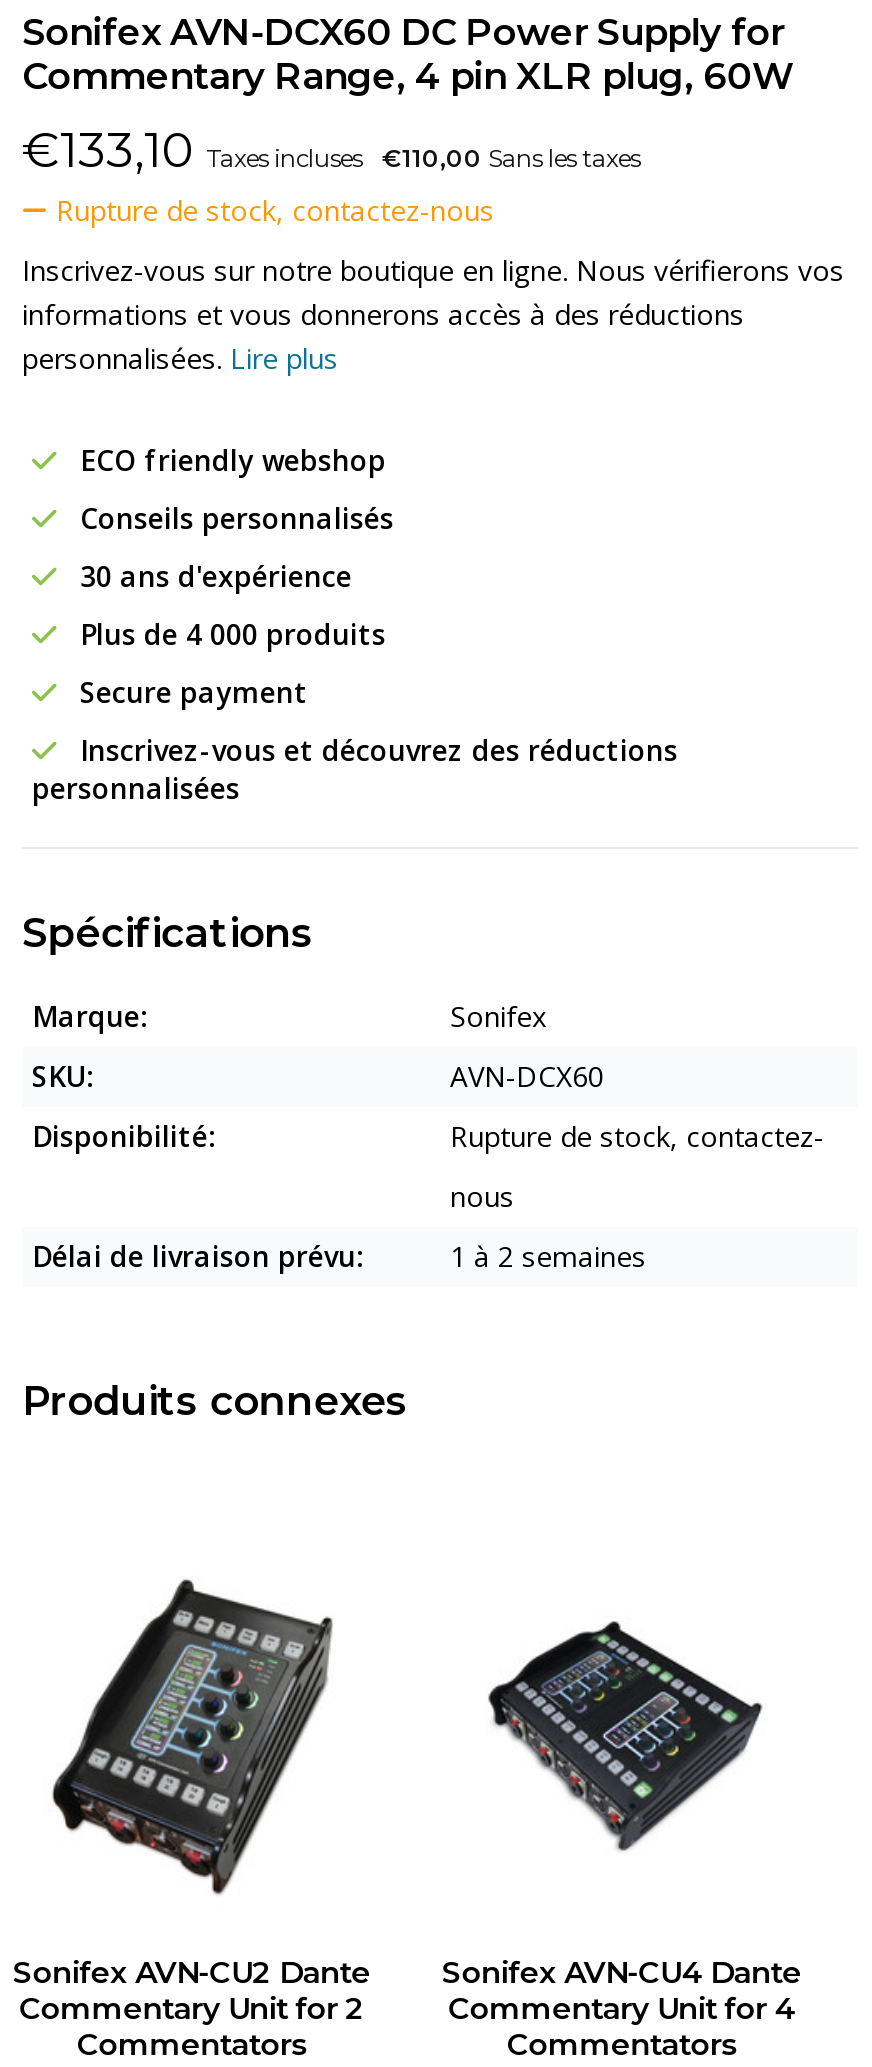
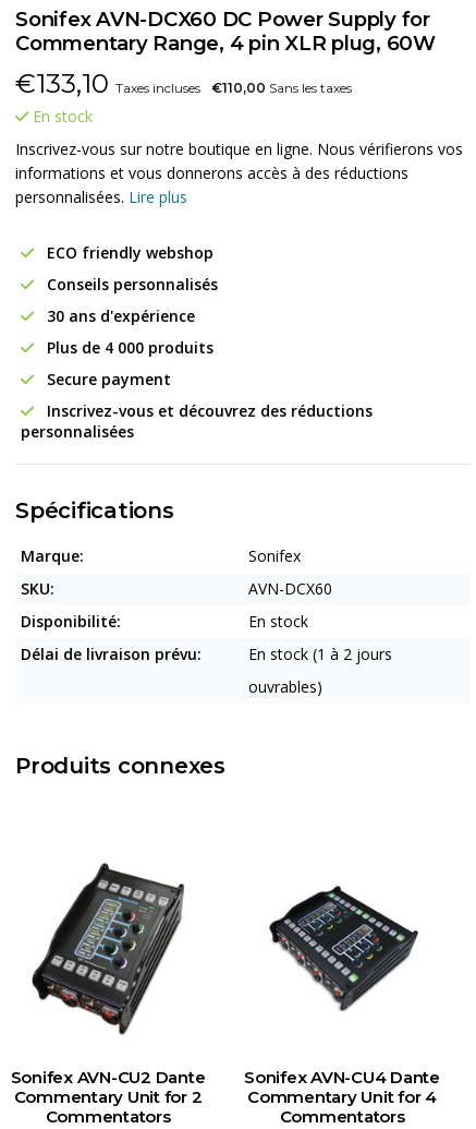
[48,191,494,229] Rupture de stock, contactez-nous -> [28,106,93,127] En stock
[450,1117,824,1215] Rupture de stock, contactez- | nous -> [248,611,308,632] En stock
moved [32,1237,364,1275] -> [21,644,202,664]: Délai de livraison prévu:
[450,1237,646,1275] 1 à 2 semaines -> [248,644,392,697] En stock (1 à 2 jours | ouvrables)

